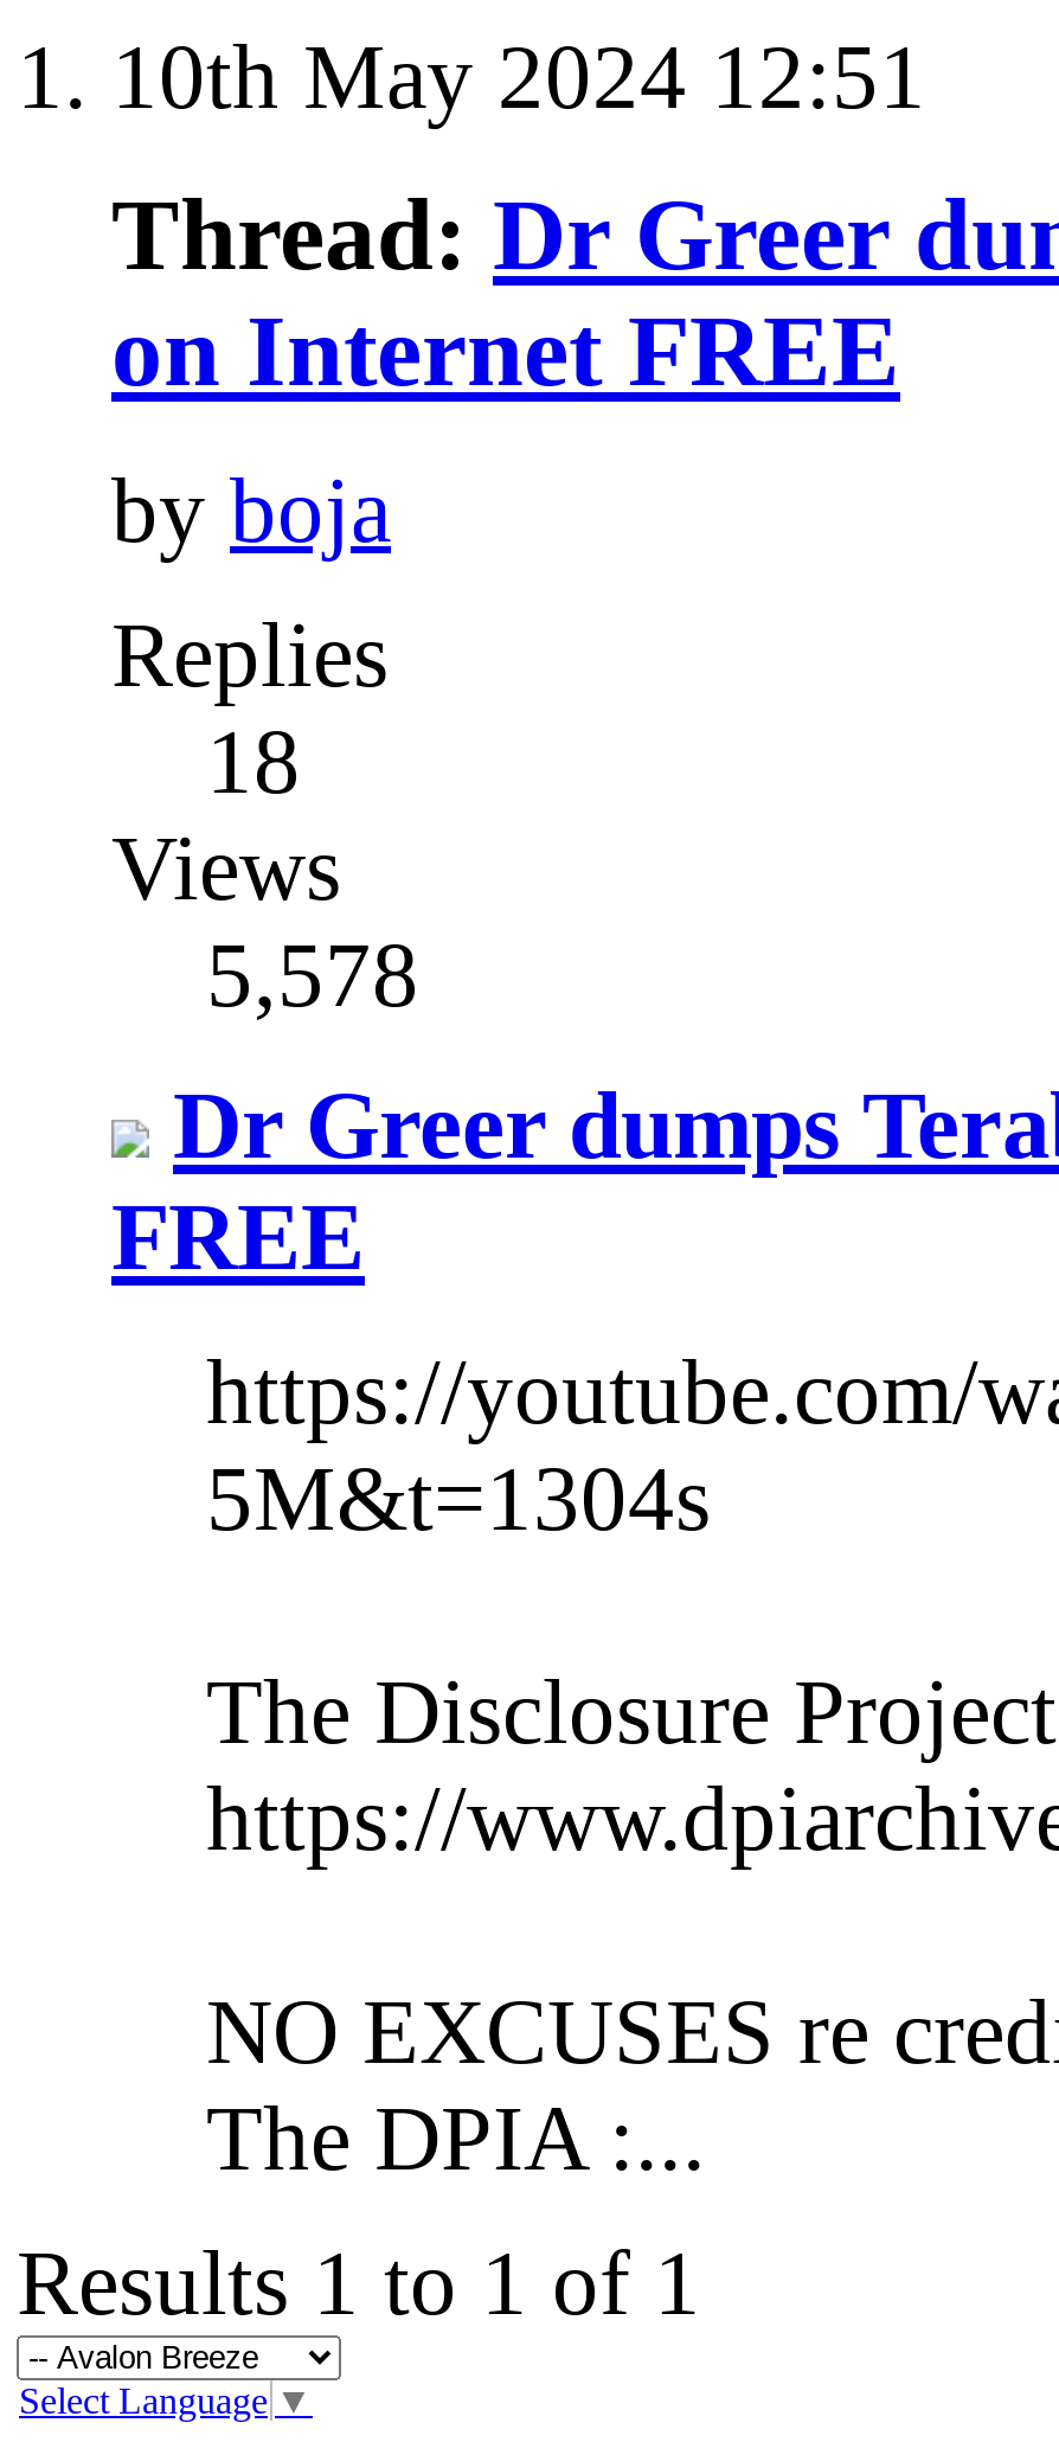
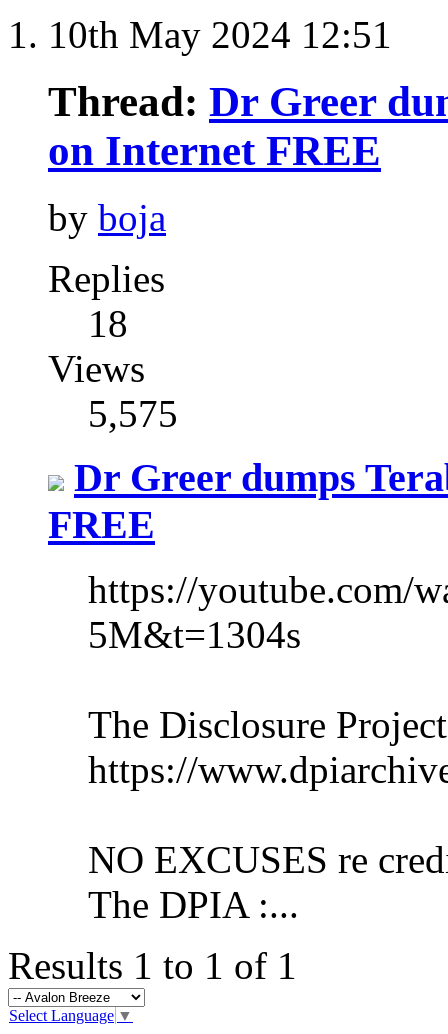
[206,922,419,1024] 5,578 -> [88,391,178,434] 5,575

